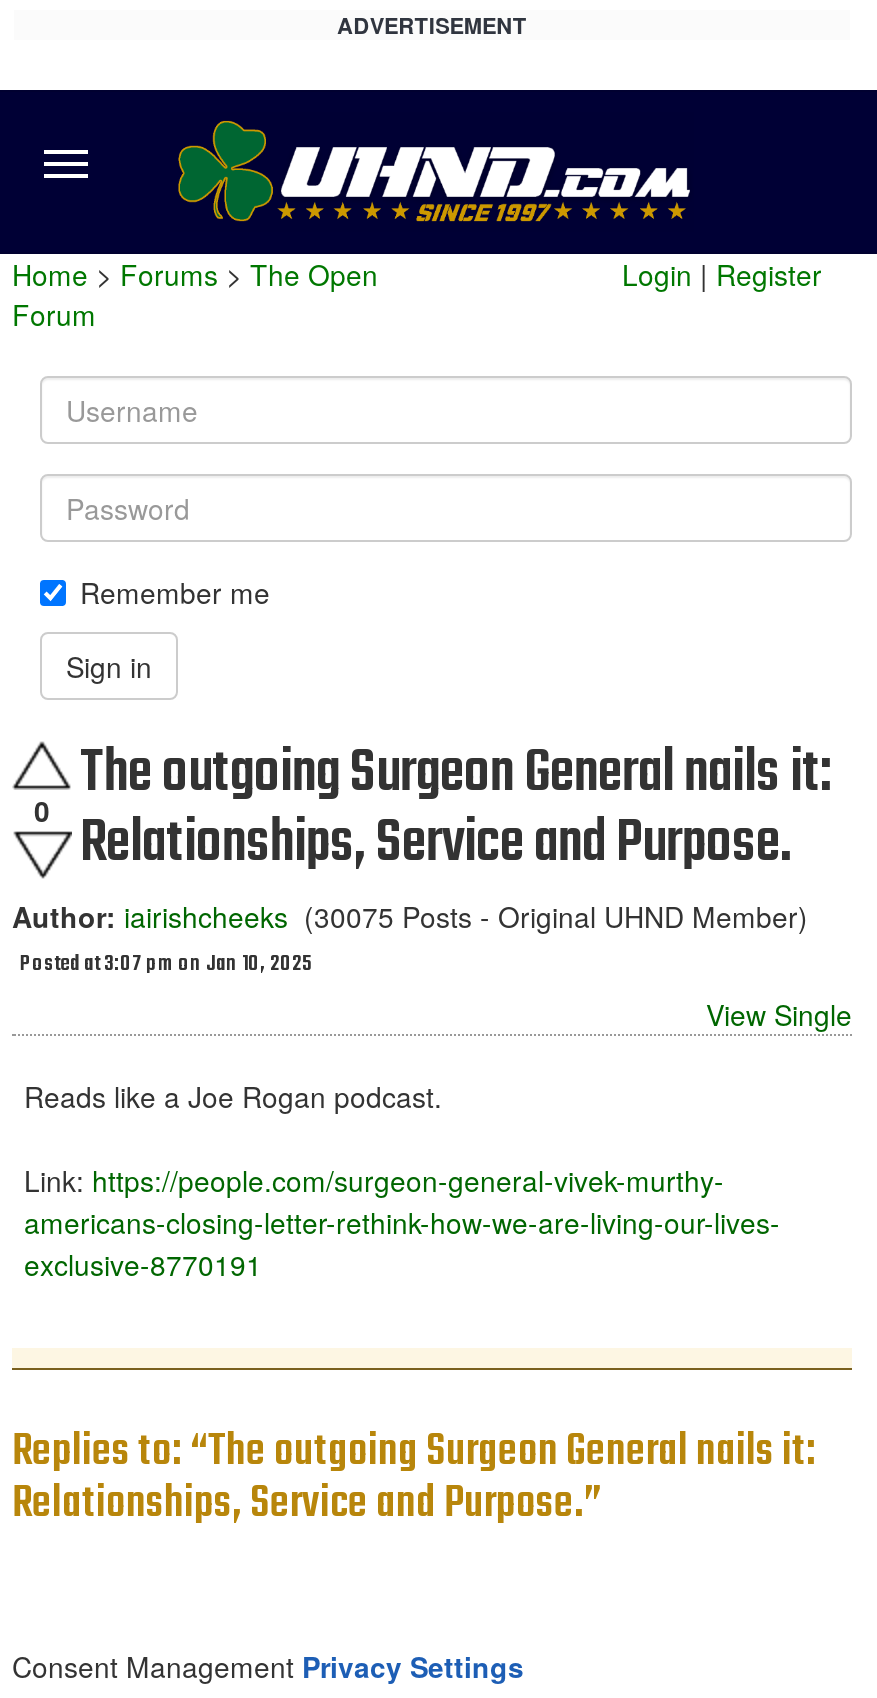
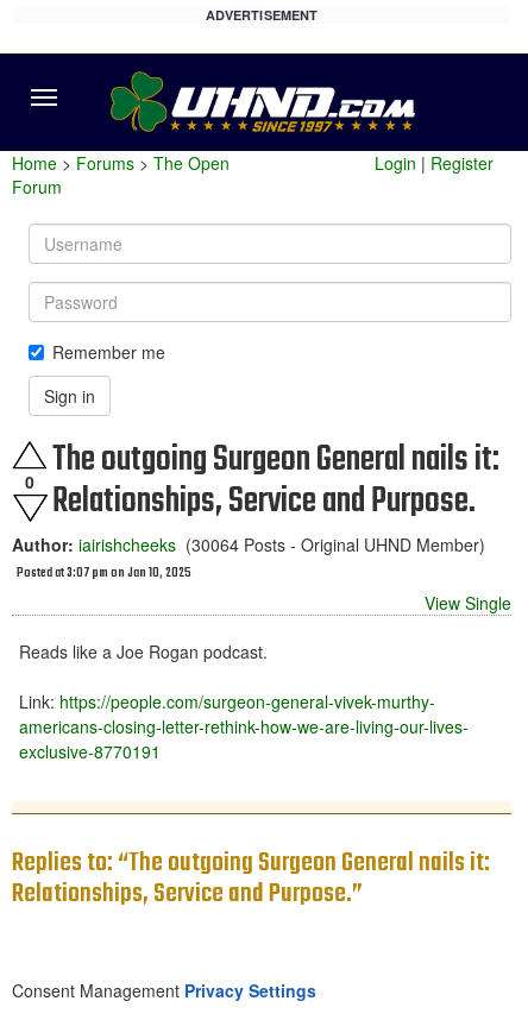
[12,896,808,936] Author: iairishcheeks (30075 Posts - Original UHND Member) -> [12,533,485,556] Author: iairishcheeks (30064 Posts - Original UHND Member)

